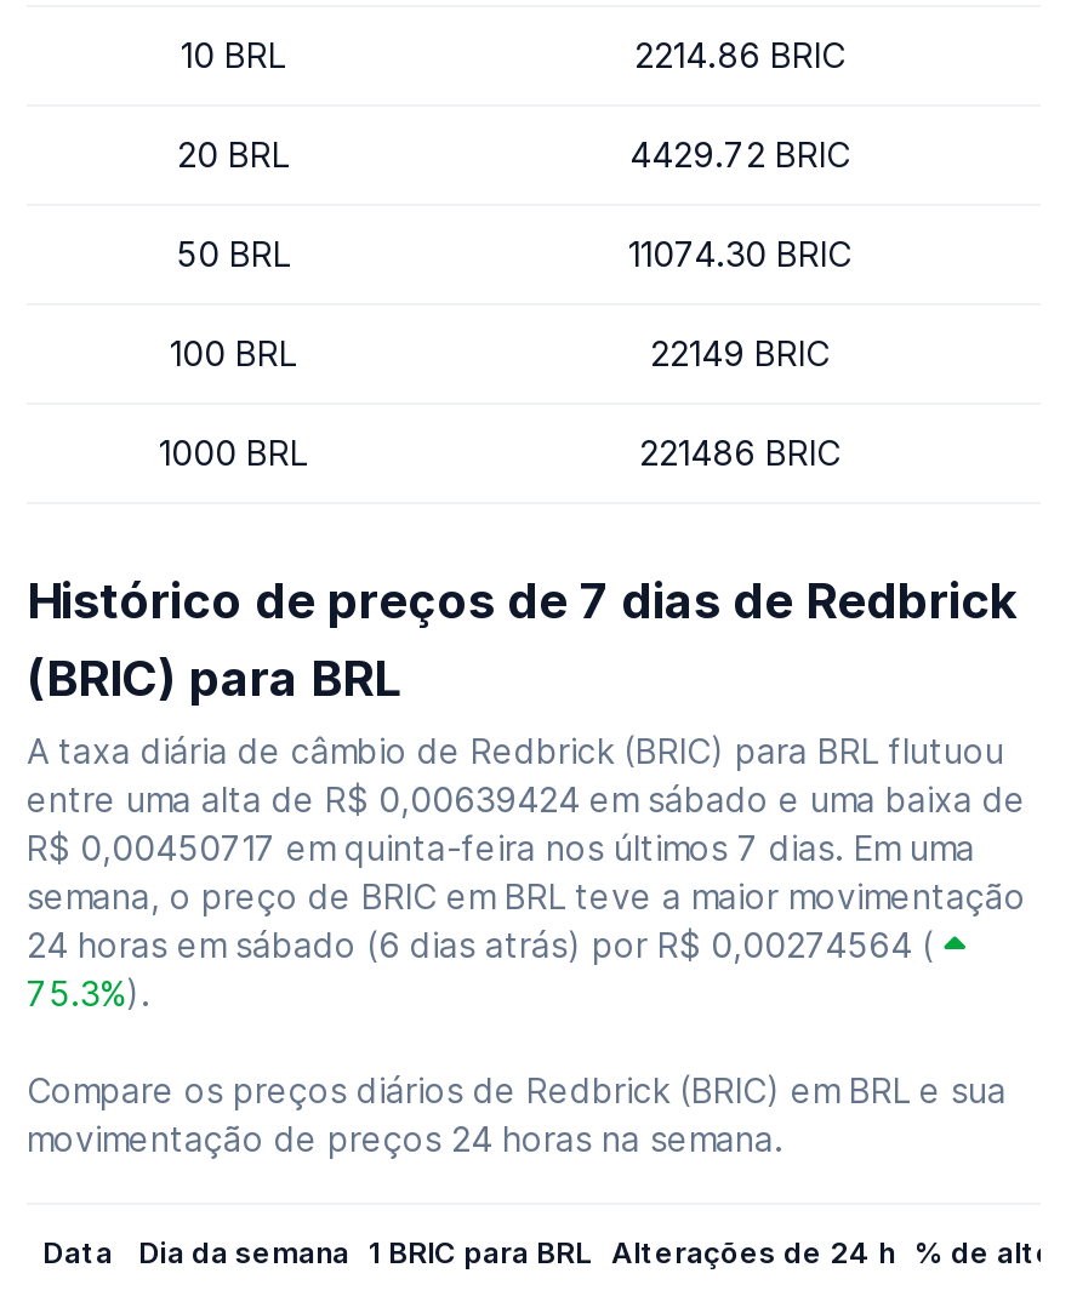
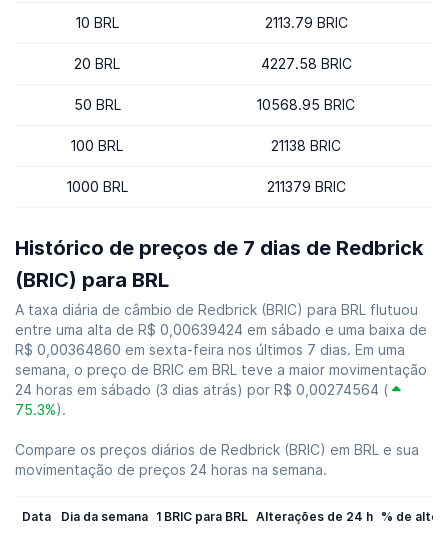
[634,34,845,75] 2214.86 BRIC -> [264,14,347,31] 2113.79 BRIC
[629,133,850,175] 4429.72 BRIC -> [260,55,351,72] 4227.58 BRIC
[628,233,851,274] 11074.30 BRIC -> [257,96,355,113] 10568.95 BRIC
[650,332,830,373] 22149 BRIC -> [271,137,341,154] 21138 BRIC
[639,432,840,473] 221486 BRIC -> [266,178,345,195] 211379 BRIC
[27,827,975,868] R$ 0,00450717 em quinta-feira nos últimos 7 dias. Em uma -> [15,341,405,358] R$ 0,00364860 em sexta-feira nos últimos 7 dias. Em uma
[27,924,934,965] 24 horas em sábado (6 dias atrás) por R$ 0,00274564 ( -> [15,381,388,398] 24 horas em sábado (3 dias atrás) por R$ 0,00274564 (

